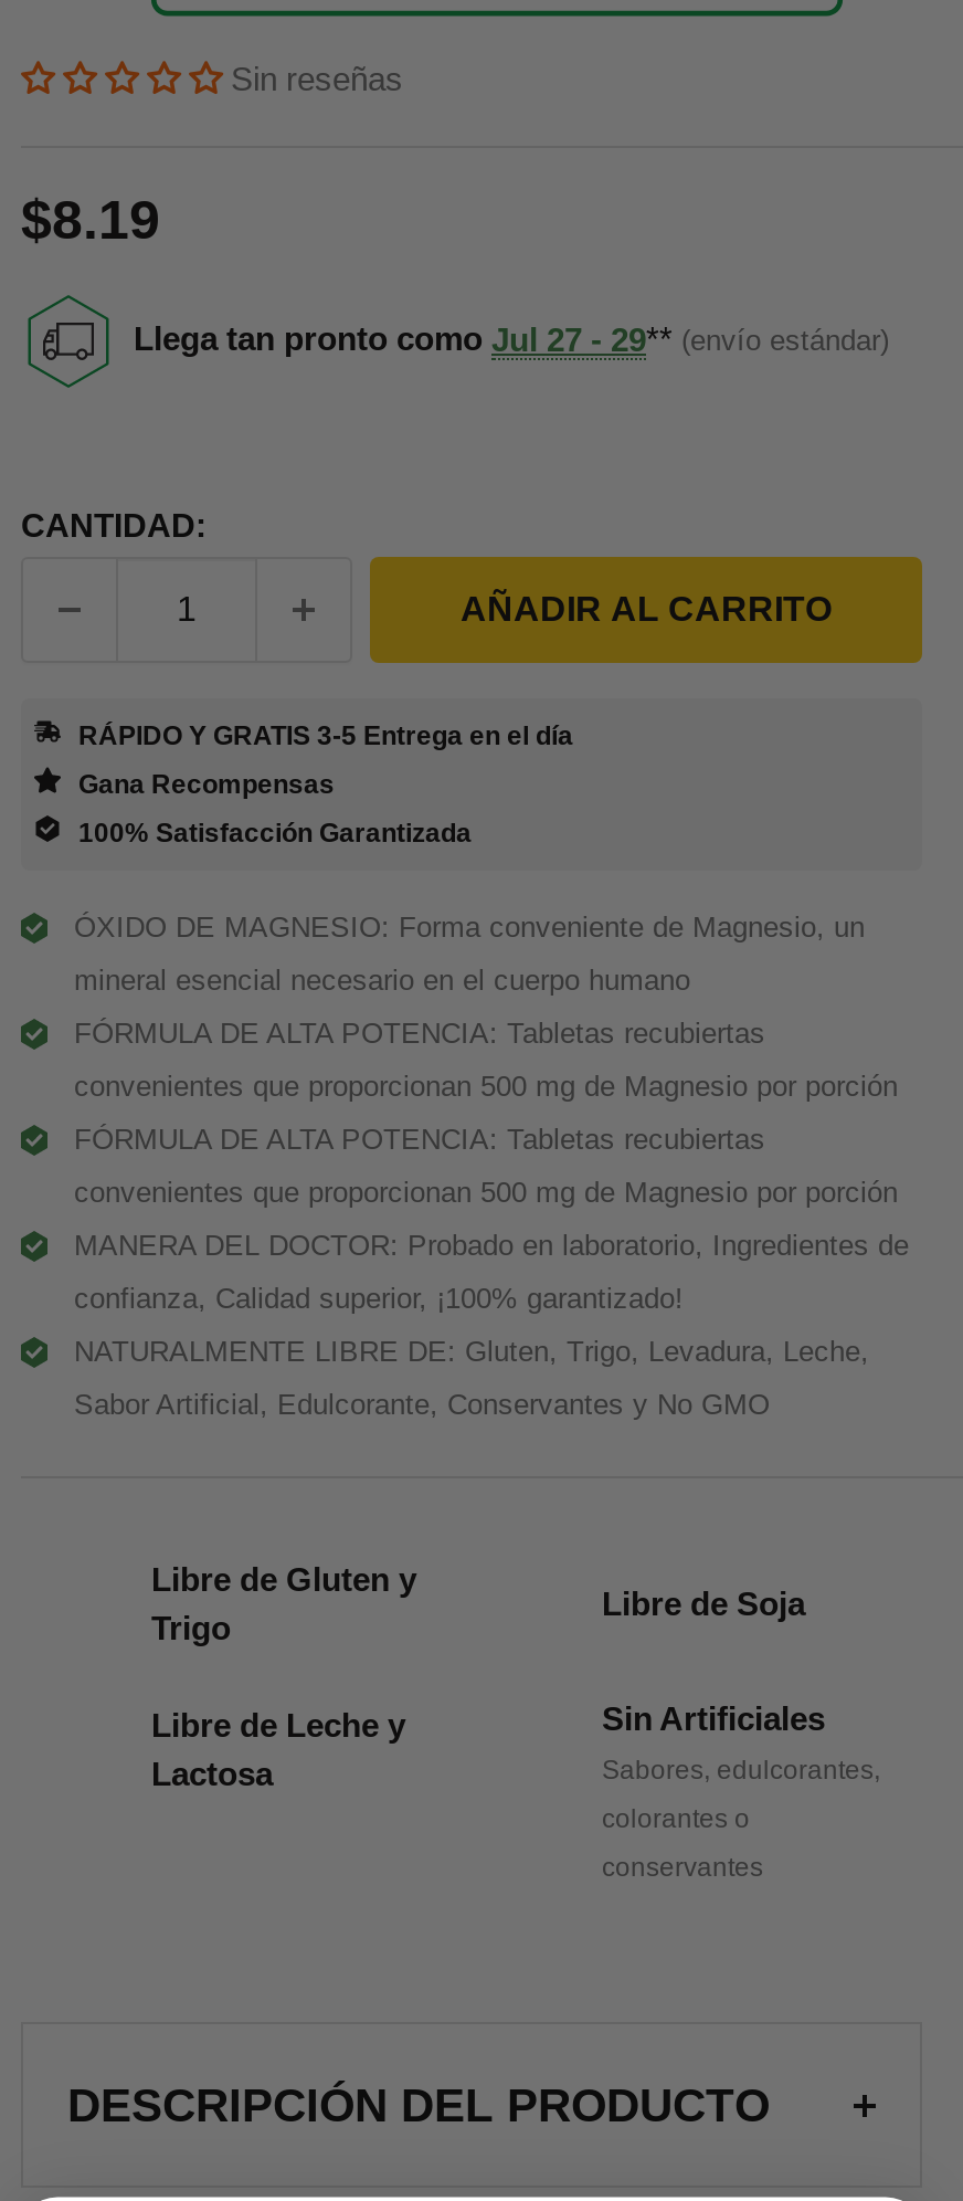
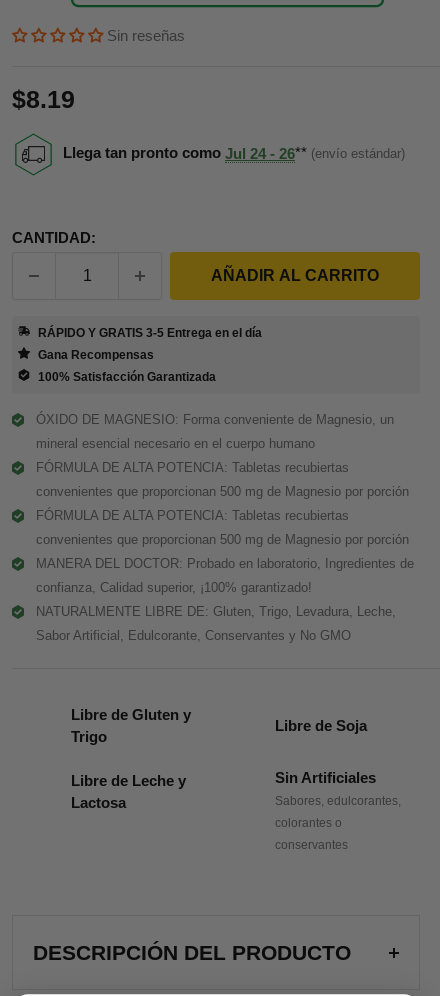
[134,320,889,358] Llega tan pronto como Jul 27 - 29** (envío estándar) -> [63,145,405,162] Llega tan pronto como Jul 24 - 26** (envío estándar)

